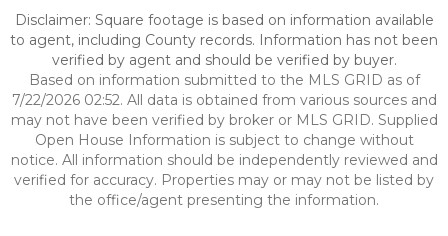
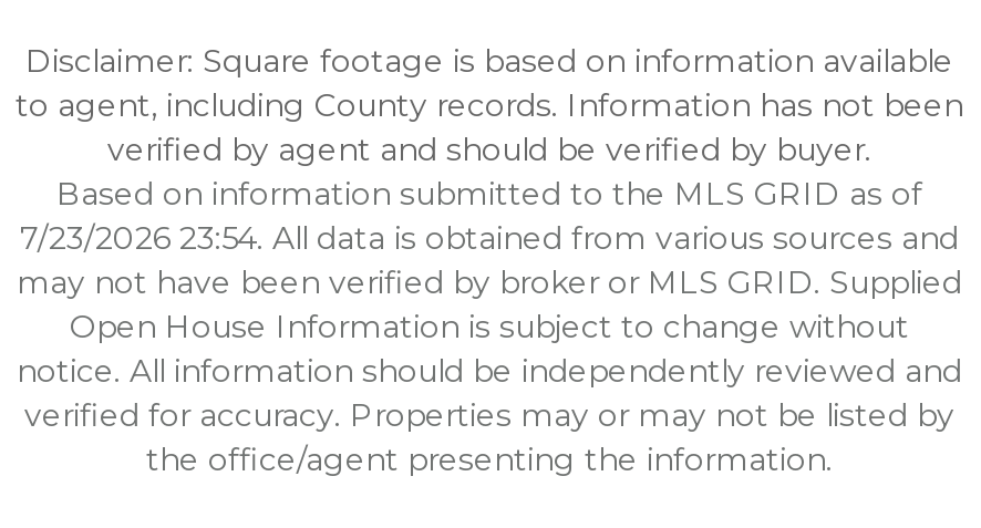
[11,91,436,109] 7/22/2026 02:52. All data is obtained from various sources and -> [20,218,959,258] 7/23/2026 23:54. All data is obtained from various sources and

